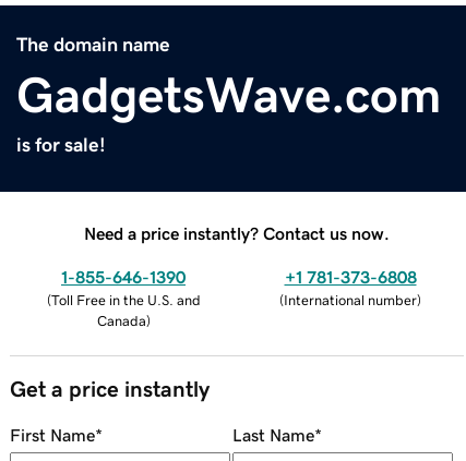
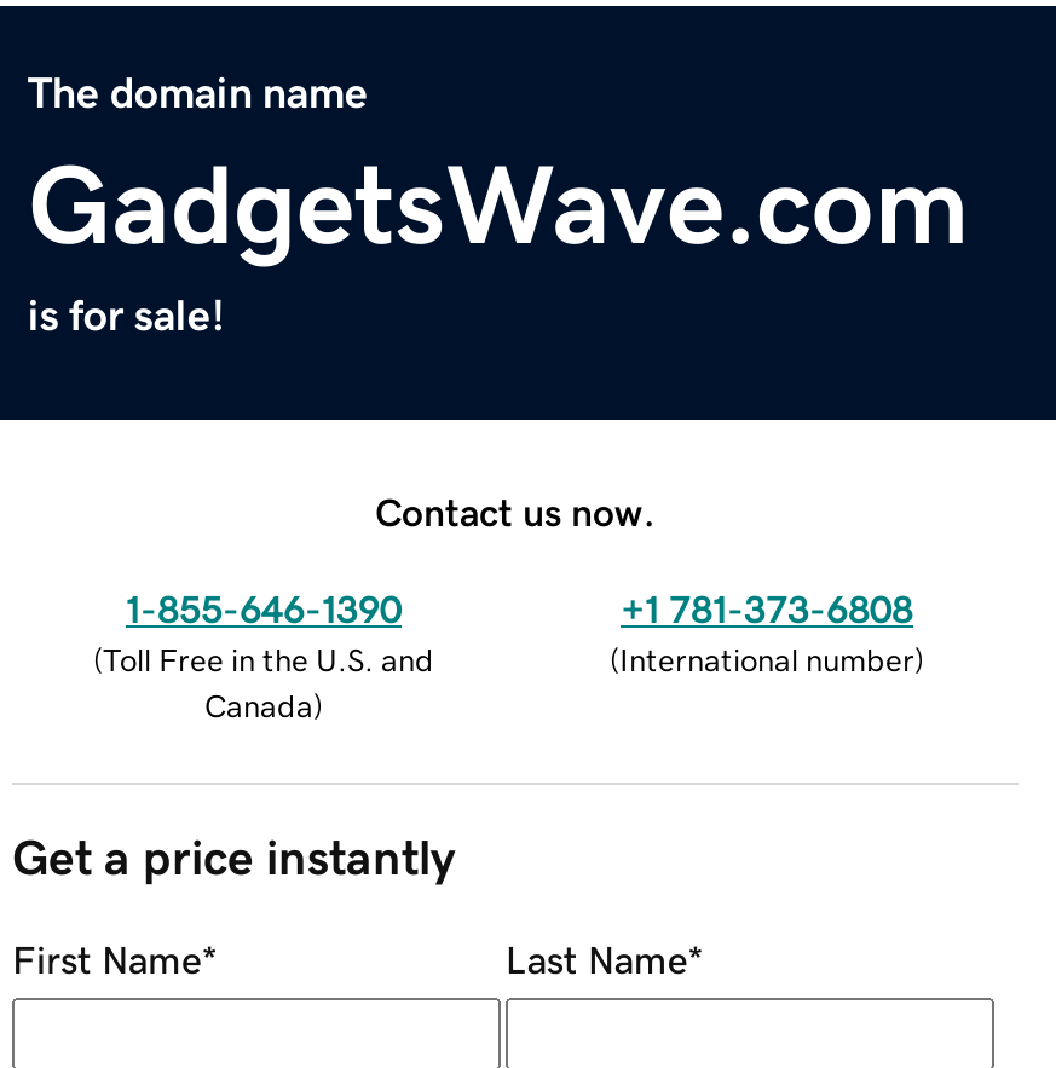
[84,224,390,242] Need a price instantly? Contact us now. -> [375,491,656,530] Contact us now.

